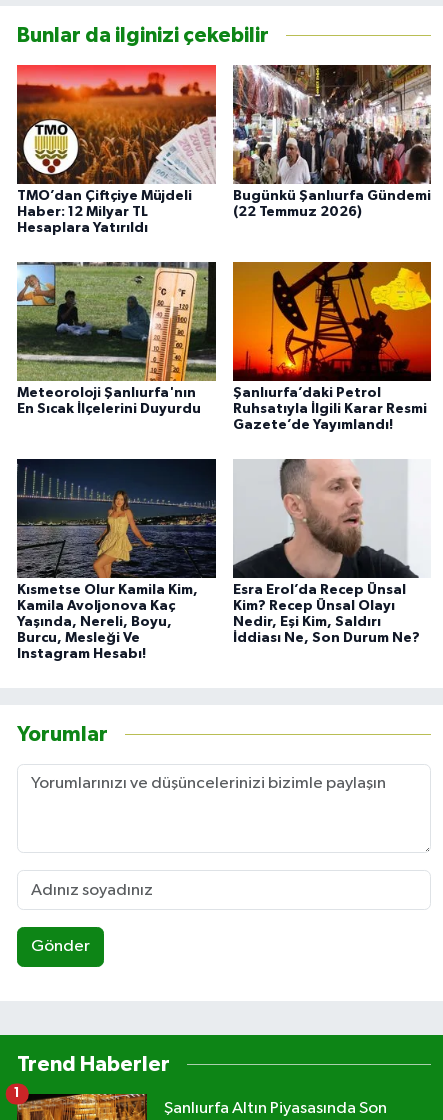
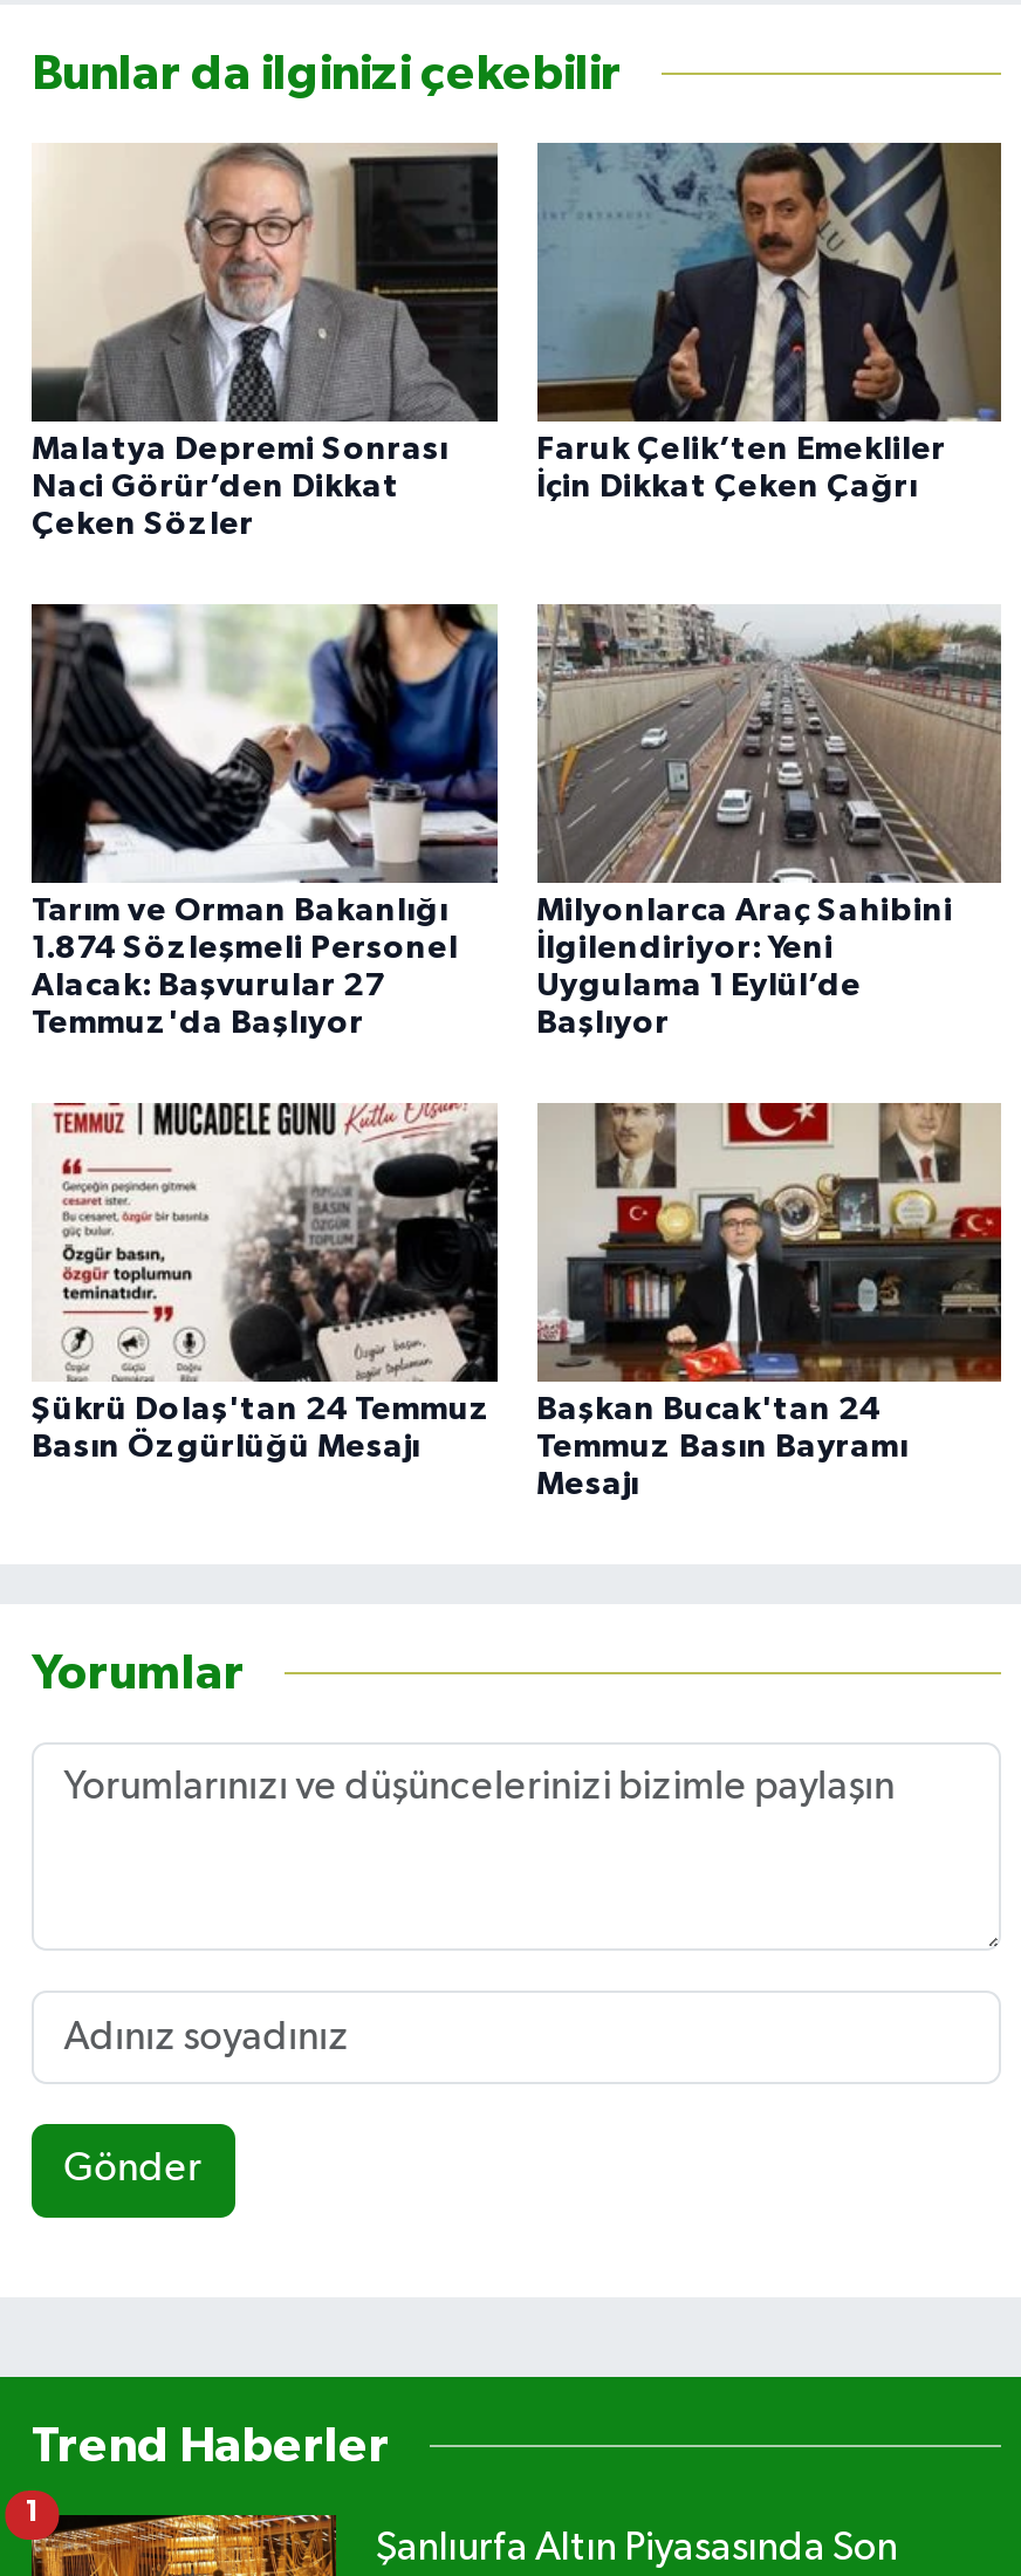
[16,64,217,235] [image] | TMO’dan Çiftçiye Müjdeli | Haber: 12 Milyar TL | Hesaplara Yatırıldı -> [32,141,500,542] [image] | Malatya Depremi Sonrası | Naci Görür’den Dikkat | Çeken Sözler
[232,64,431,219] [image] | Bugünkü Şanlıurfa Gündemi | (22 Temmuz 2026) -> [536,141,1001,504] [image] | Faruk Çelik’ten Emekliler | İçin Dikkat Çeken Çağrı
[16,261,217,416] [image] | Meteoroloji Şanlıurfa'nın | En Sıcak İlçelerini Duyurdu -> [29,604,500,1040] [image] | Tarım ve Orman Bakanlığı | 1.874 Sözleşmeli Personel | Alacak: Başvurular 27 | Temmuz'da Başlıyor
[232,261,432,432] [image] | Şanlıurfa’daki Petrol | Ruhsatıyla İlgili Karar Resmi | Gazete’de Yayımlandı! -> [535,604,1003,1040] [image] | Milyonlarca Araç Sahibini | İlgilendiriyor: Yeni | Uygulama 1 Eylül’de | Başlıyor
[16,458,217,661] [image] | Kısmetse Olur Kamila Kim, | Kamila Avoljonova Kaç | Yaşında, Nereli, Boyu, | Burcu, Mesleği Ve | Instagram Hesabı! -> [32,1066,498,1464] [image] | Şükrü Dolaş'tan 24 Temmuz | Basın Özgürlüğü Mesajı
[232,458,431,645] [image] | Esra Erol’da Recep Ünsal | Kim? Recep Ünsal Olayı | Nedir, Eşi Kim, Saldırı | İddiası Ne, Son Durum Ne? -> [536,1066,1003,1501] [image] | Başkan Bucak'tan 24 | Temmuz Basın Bayramı | Mesajı

